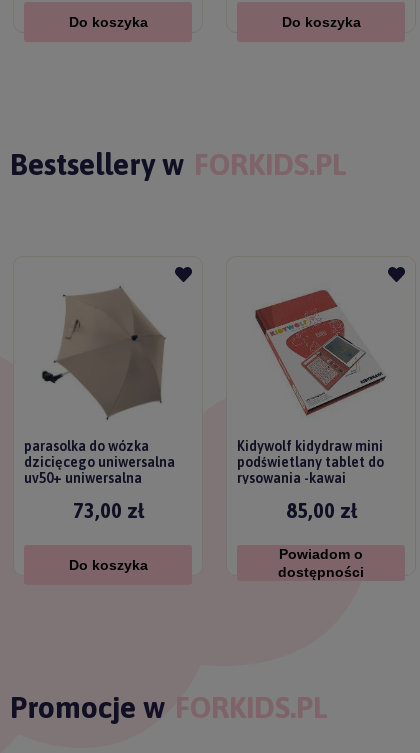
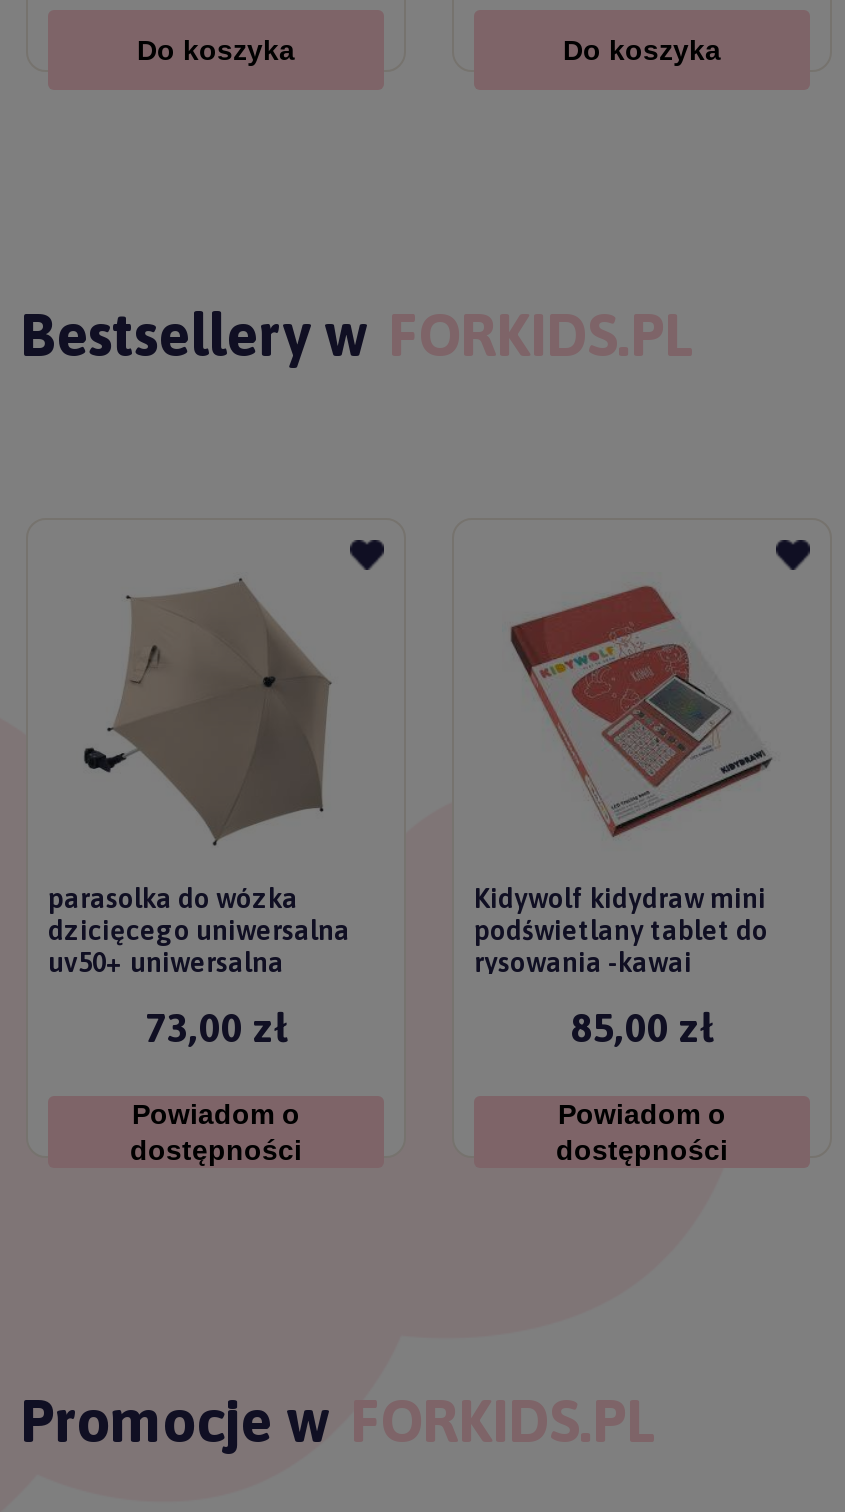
[68,557,147,573] Do koszyka -> [130,1099,302,1167] Powiadom o | dostępności

